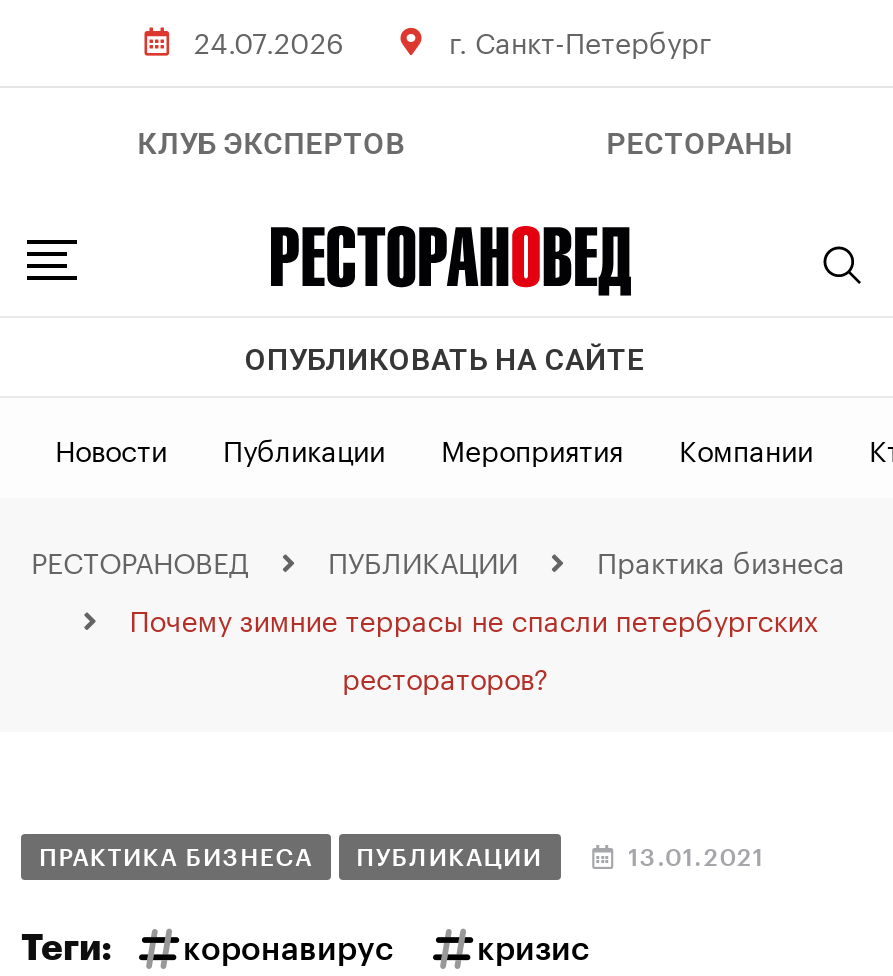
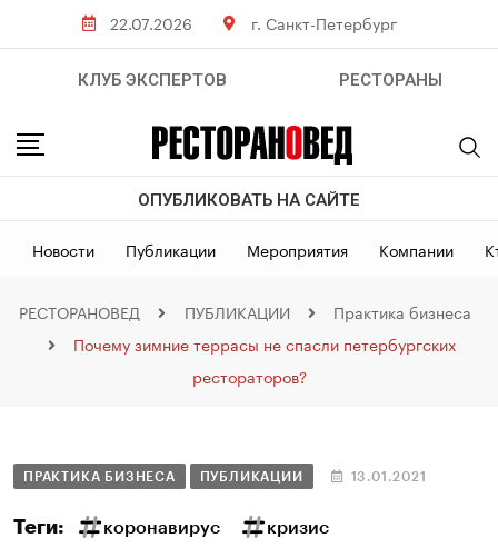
[194,17,344,61] 24.07.2026 -> [110,9,192,34] 22.07.2026

